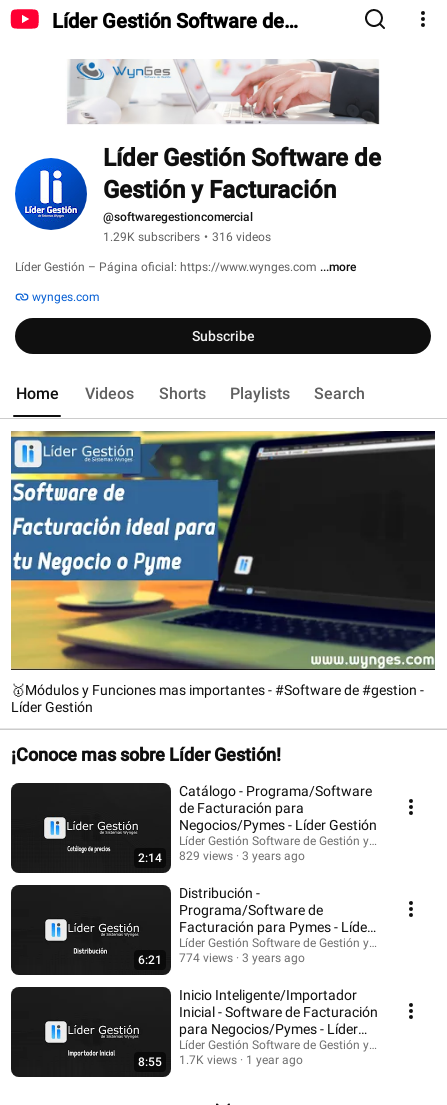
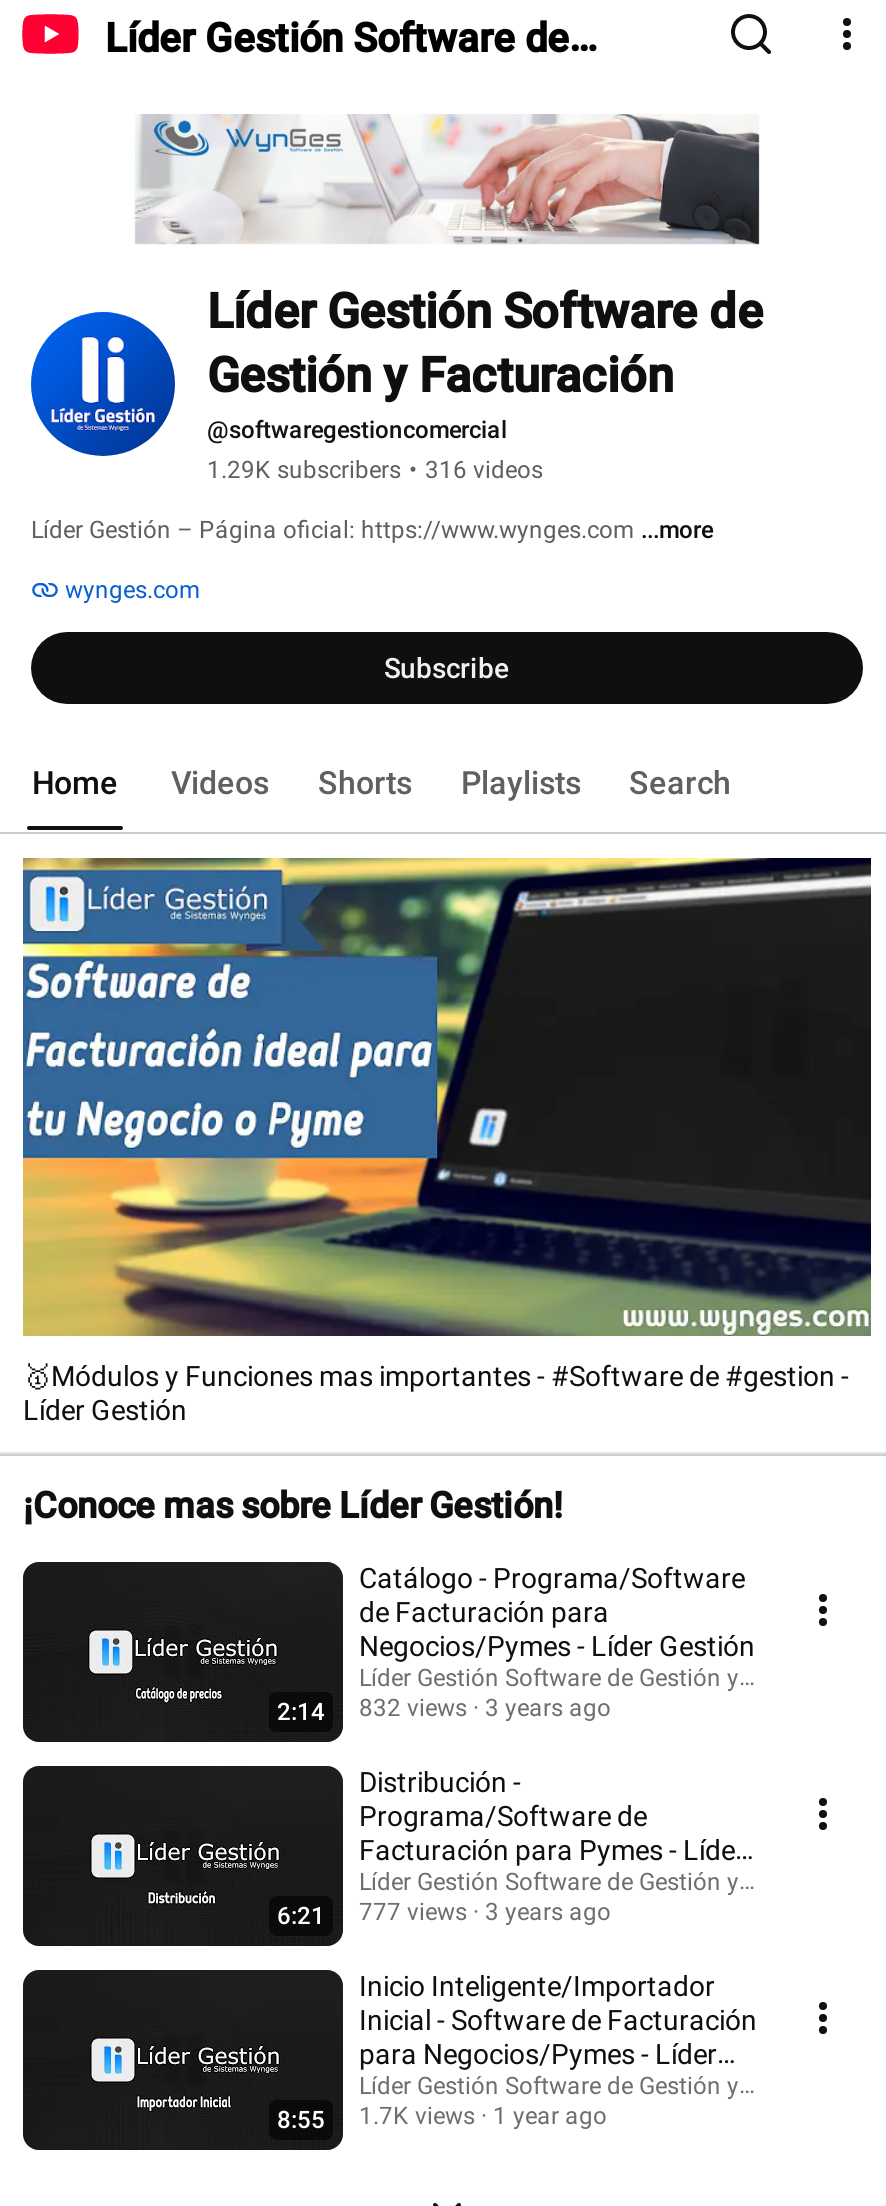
[138,848,305,864] 2:14 829 views 3 years ago -> [277,1693,611,1725] 2:14 832 views 3 years ago
[138,950,305,966] 6:21 774 views 3 years ago -> [277,1897,611,1929] 6:21 777 views 3 years ago

